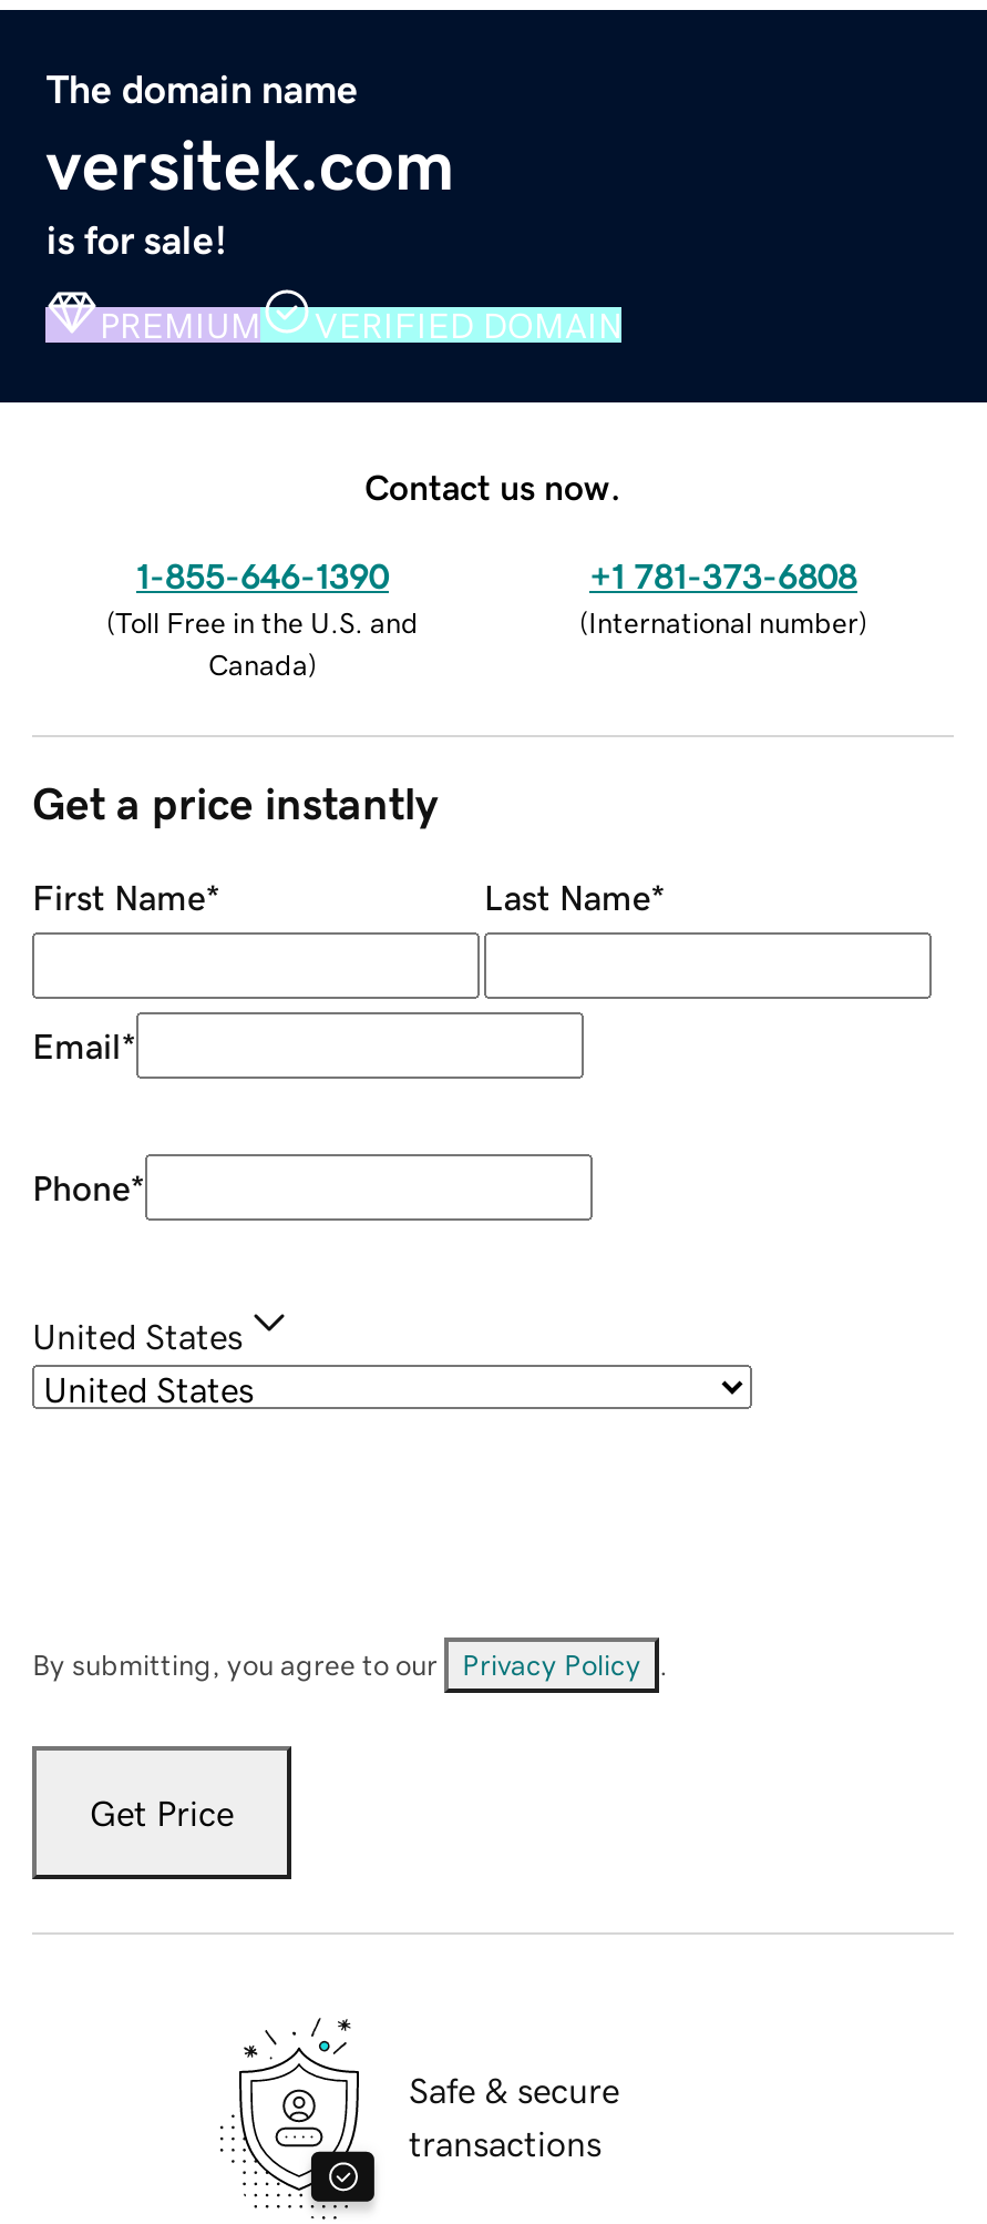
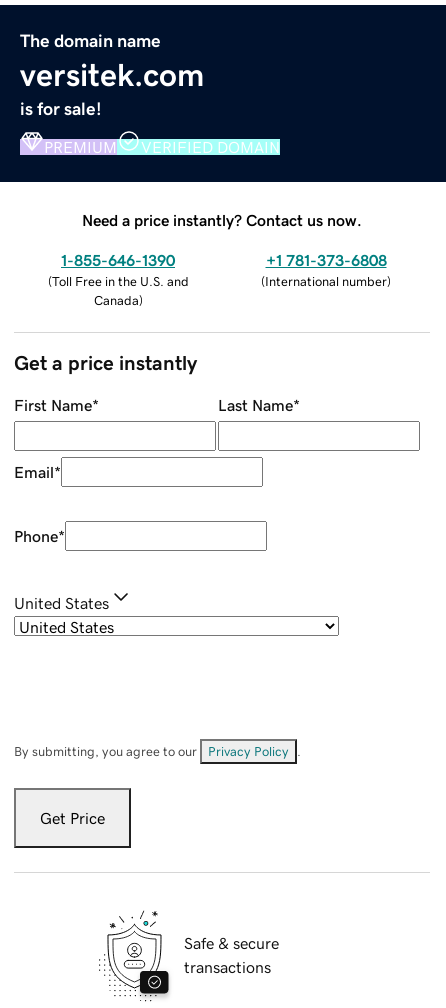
[364,468,621,504] Contact us now. -> [82,212,362,228] Need a price instantly? Contact us now.

